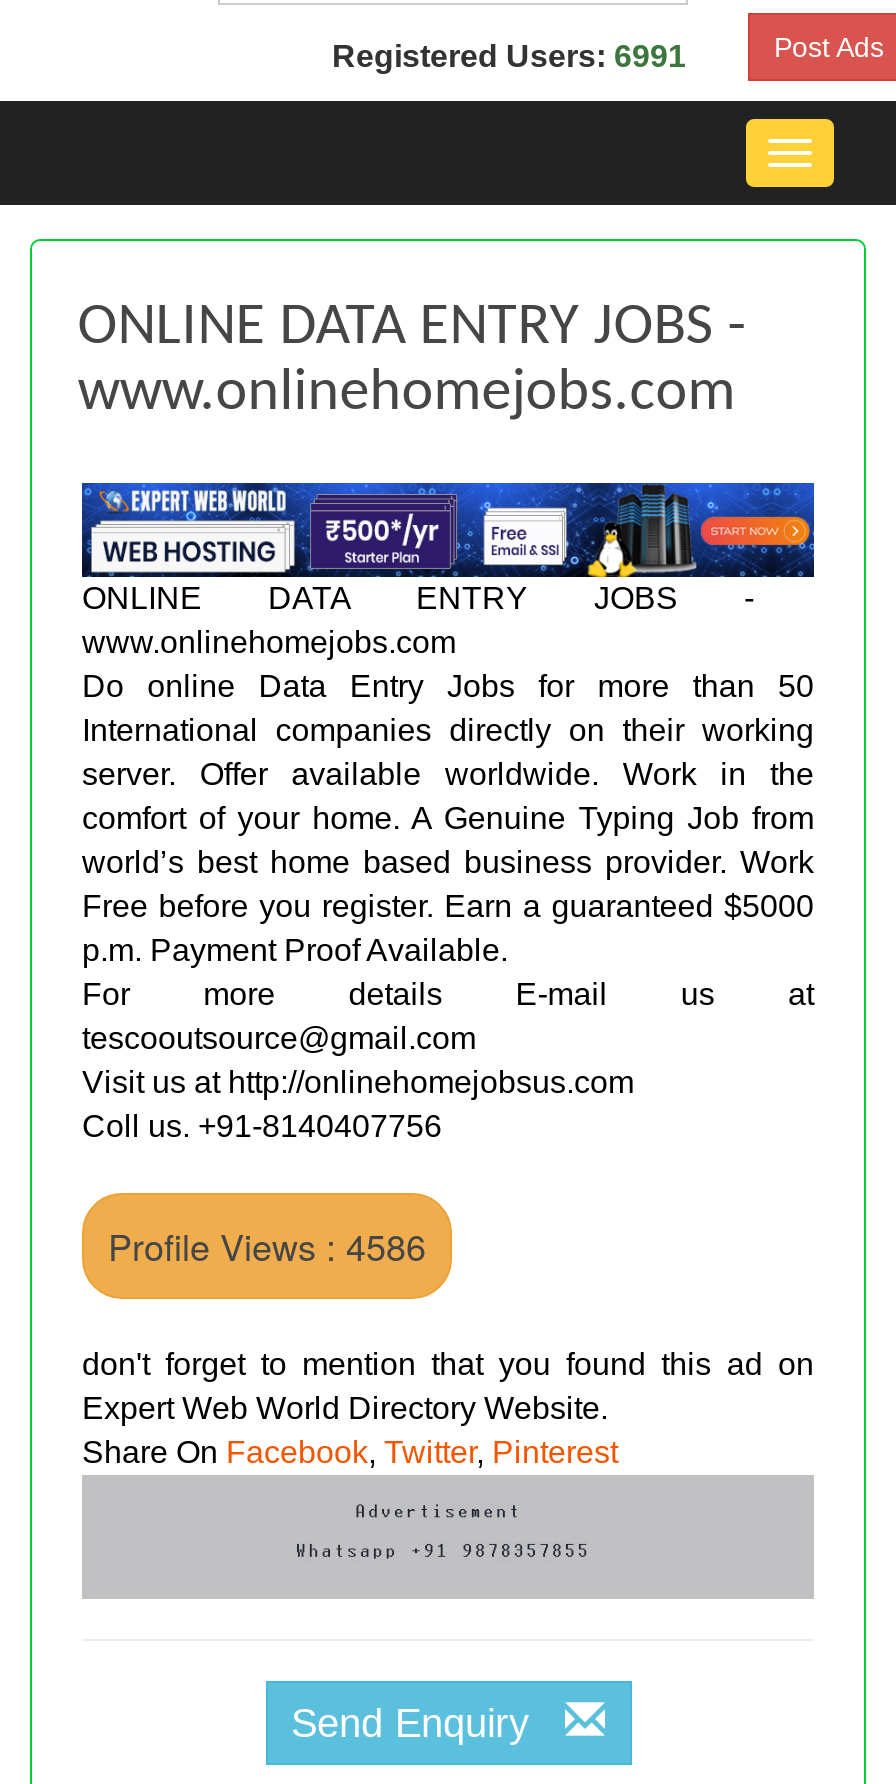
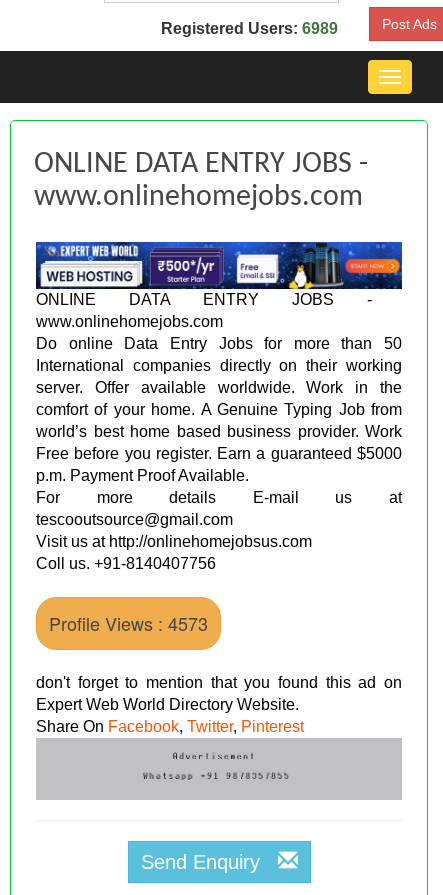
[332,40,686,74] Registered Users: 6991 -> [161,20,338,37] Registered Users: 6989
[108,1219,426,1271] Profile Views : 4586 -> [49,610,208,636] Profile Views : 4573

